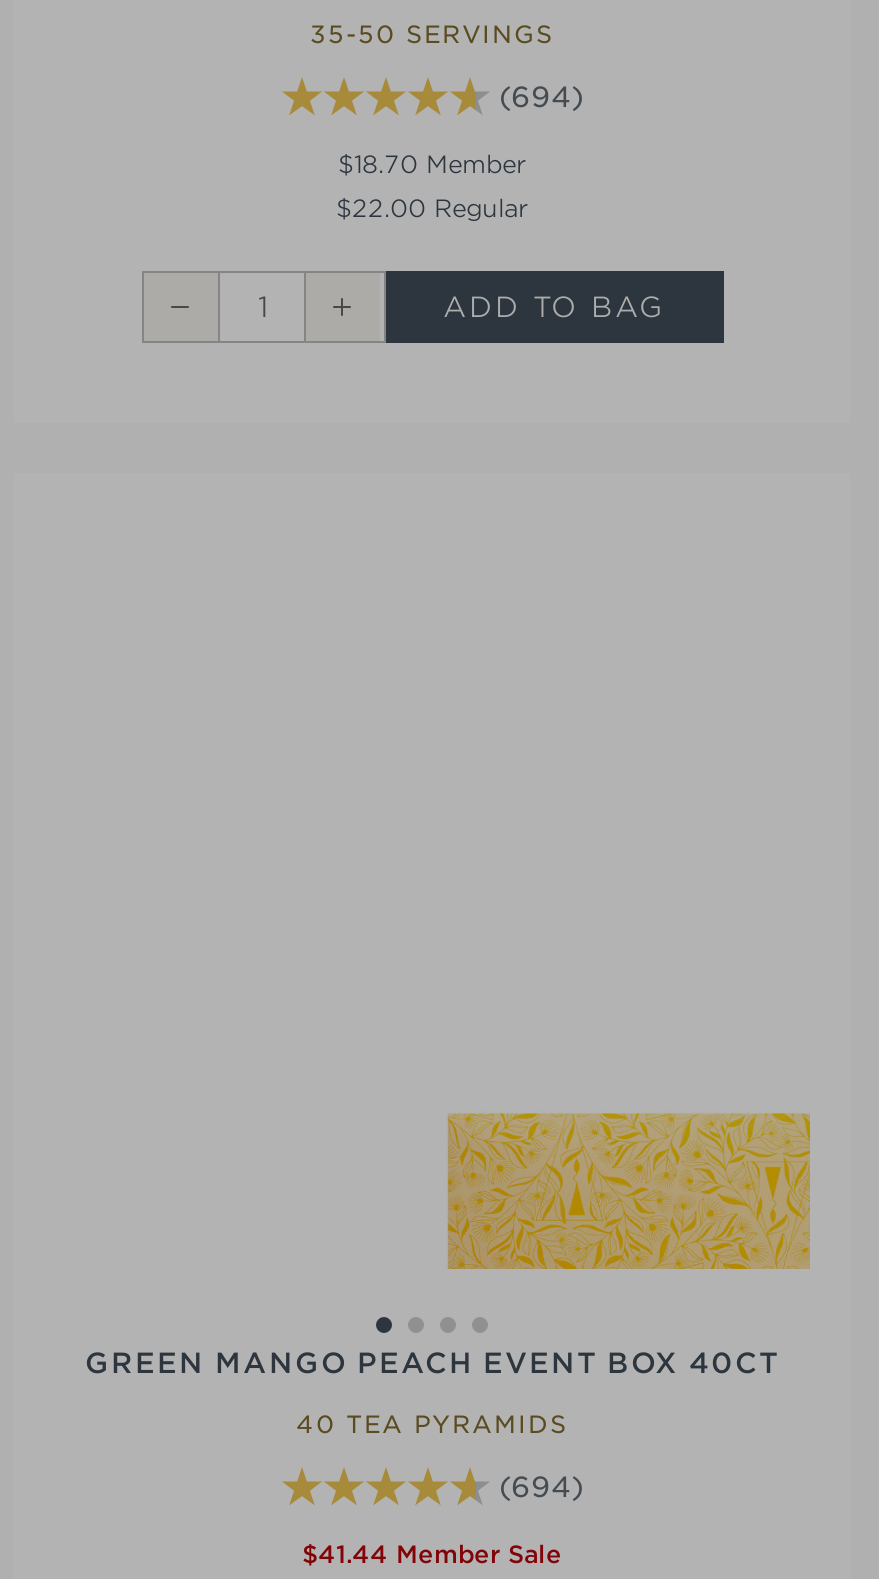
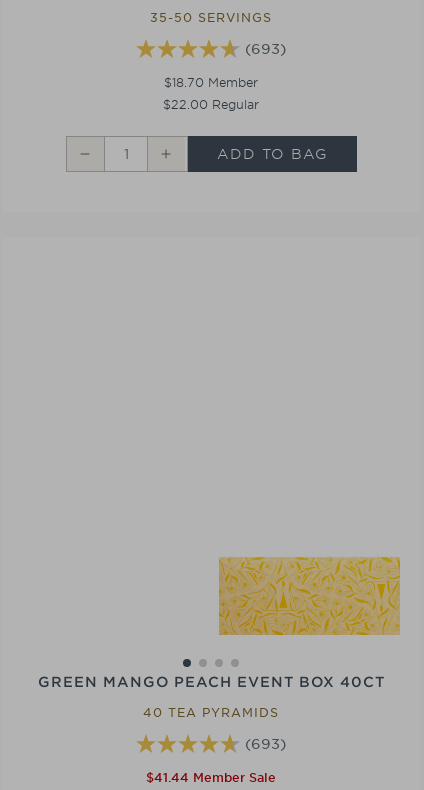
[499,81,583,113] (694) -> [245,41,286,57] (693)
[499,1471,583,1503] (694) -> [245,736,286,752] (693)

